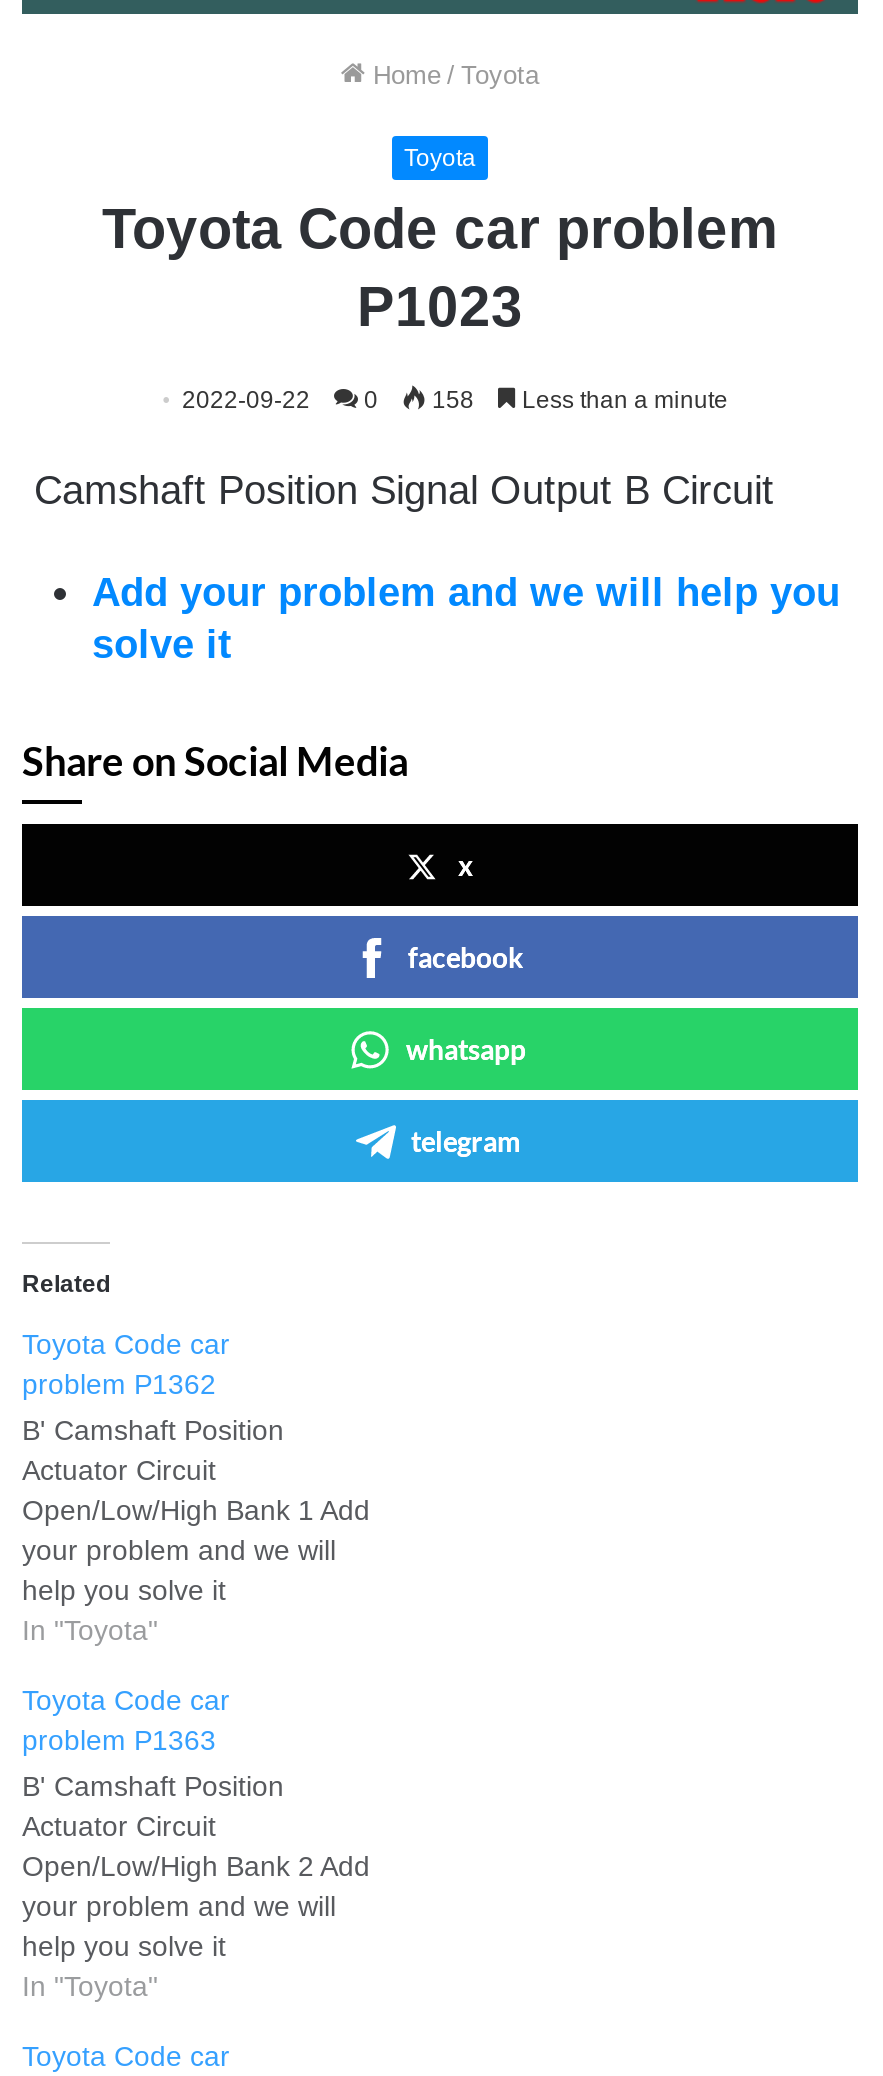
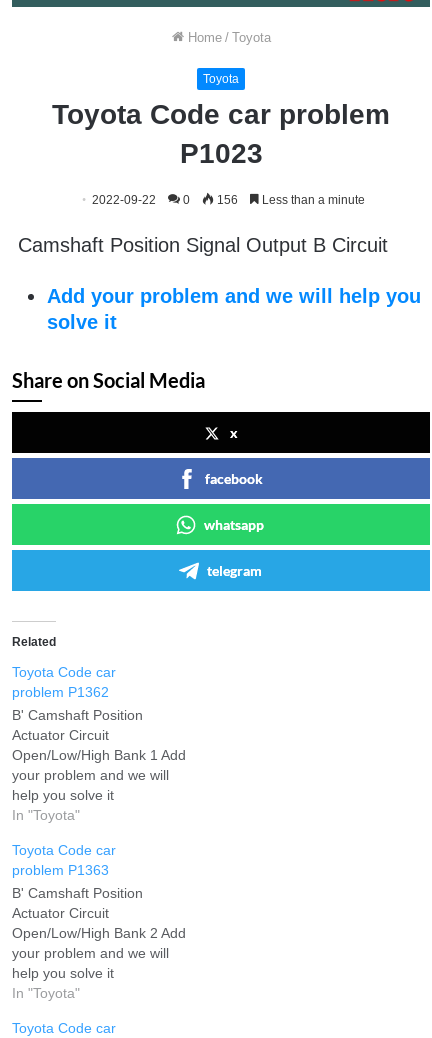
[182,386,728,414] 2022-09-22 0 158 Less than a minute -> [92,193,365,207] 2022-09-22 0 156 Less than a minute

